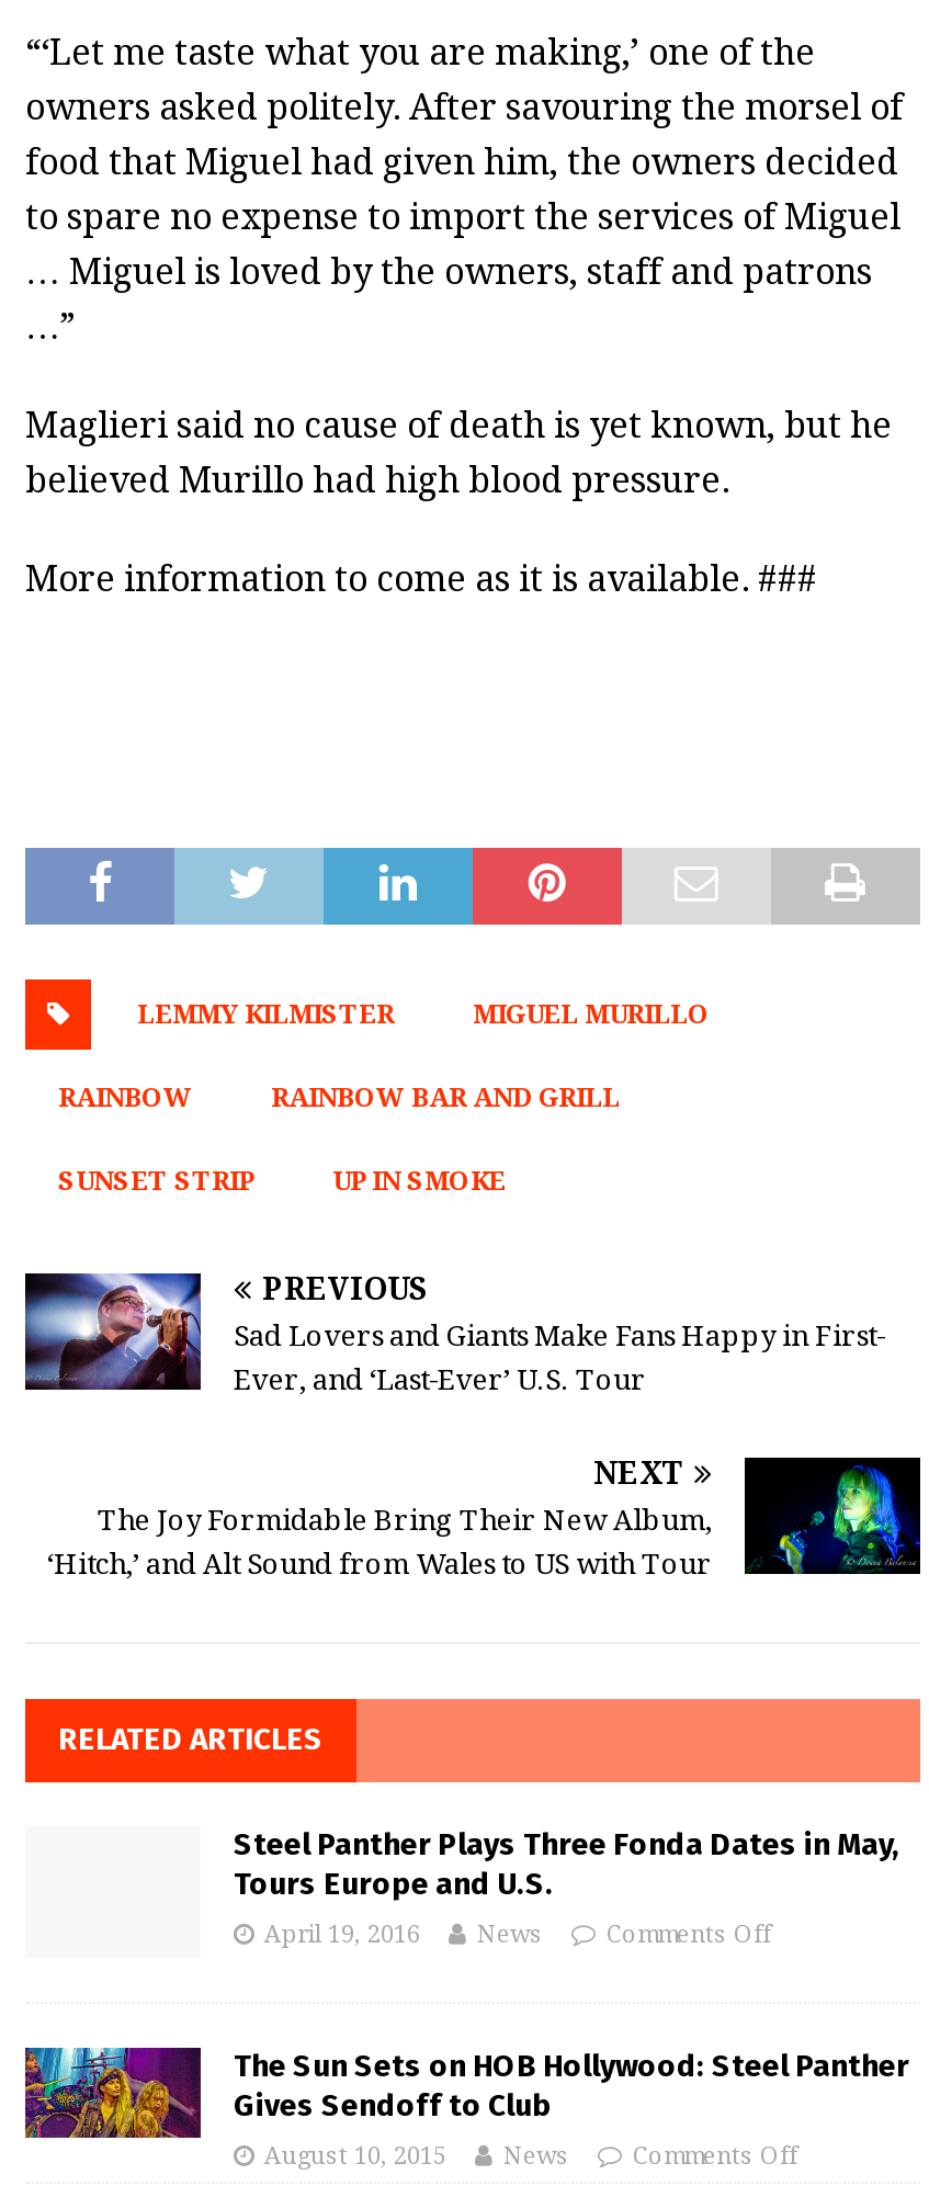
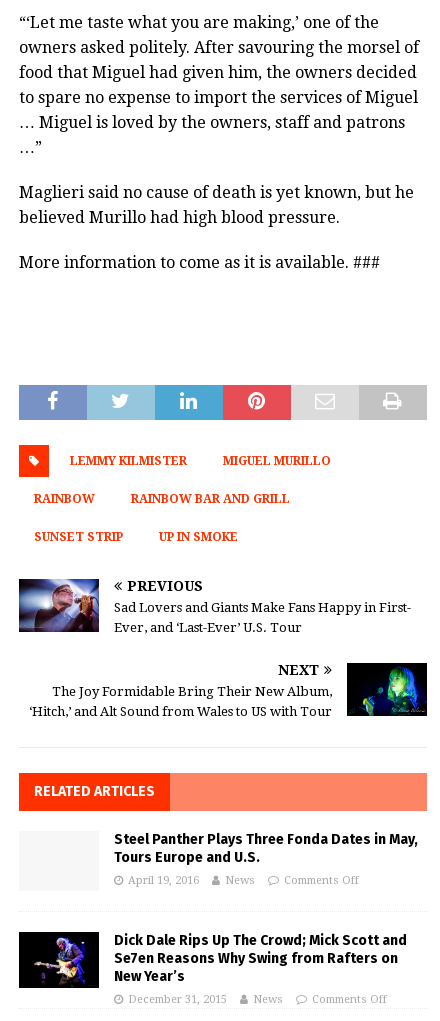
[23,2046,909,2140] [image] | The Sun Sets on HOB Hollywood: Steel Panther | Gives Sendoff to Club -> [18,931,407,989] [image] | Dick Dale Rips Up The Crowd; Mick Scott and | Se7en Reasons Why Swing from Rafters on | New Year’s
[264,2143,569,2171] August 10, 2015 News -> [128,993,283,1006] December 31, 2015 News

